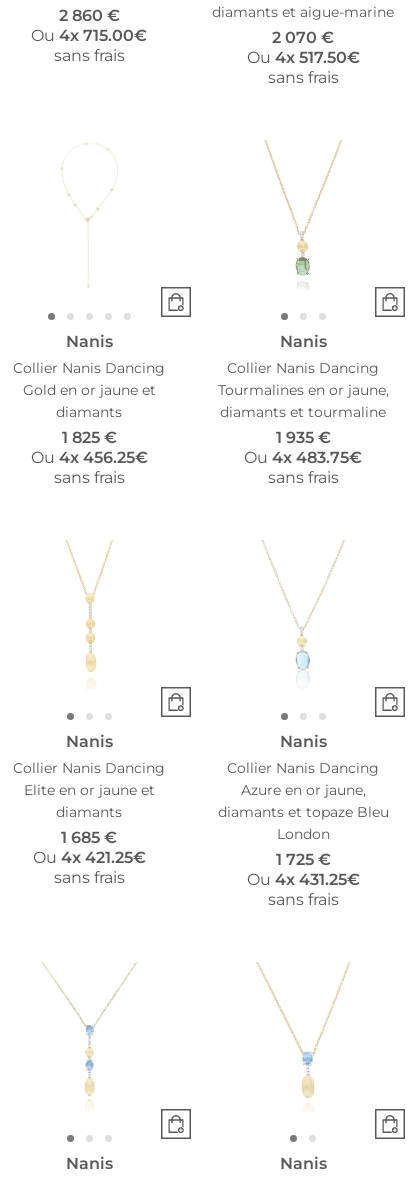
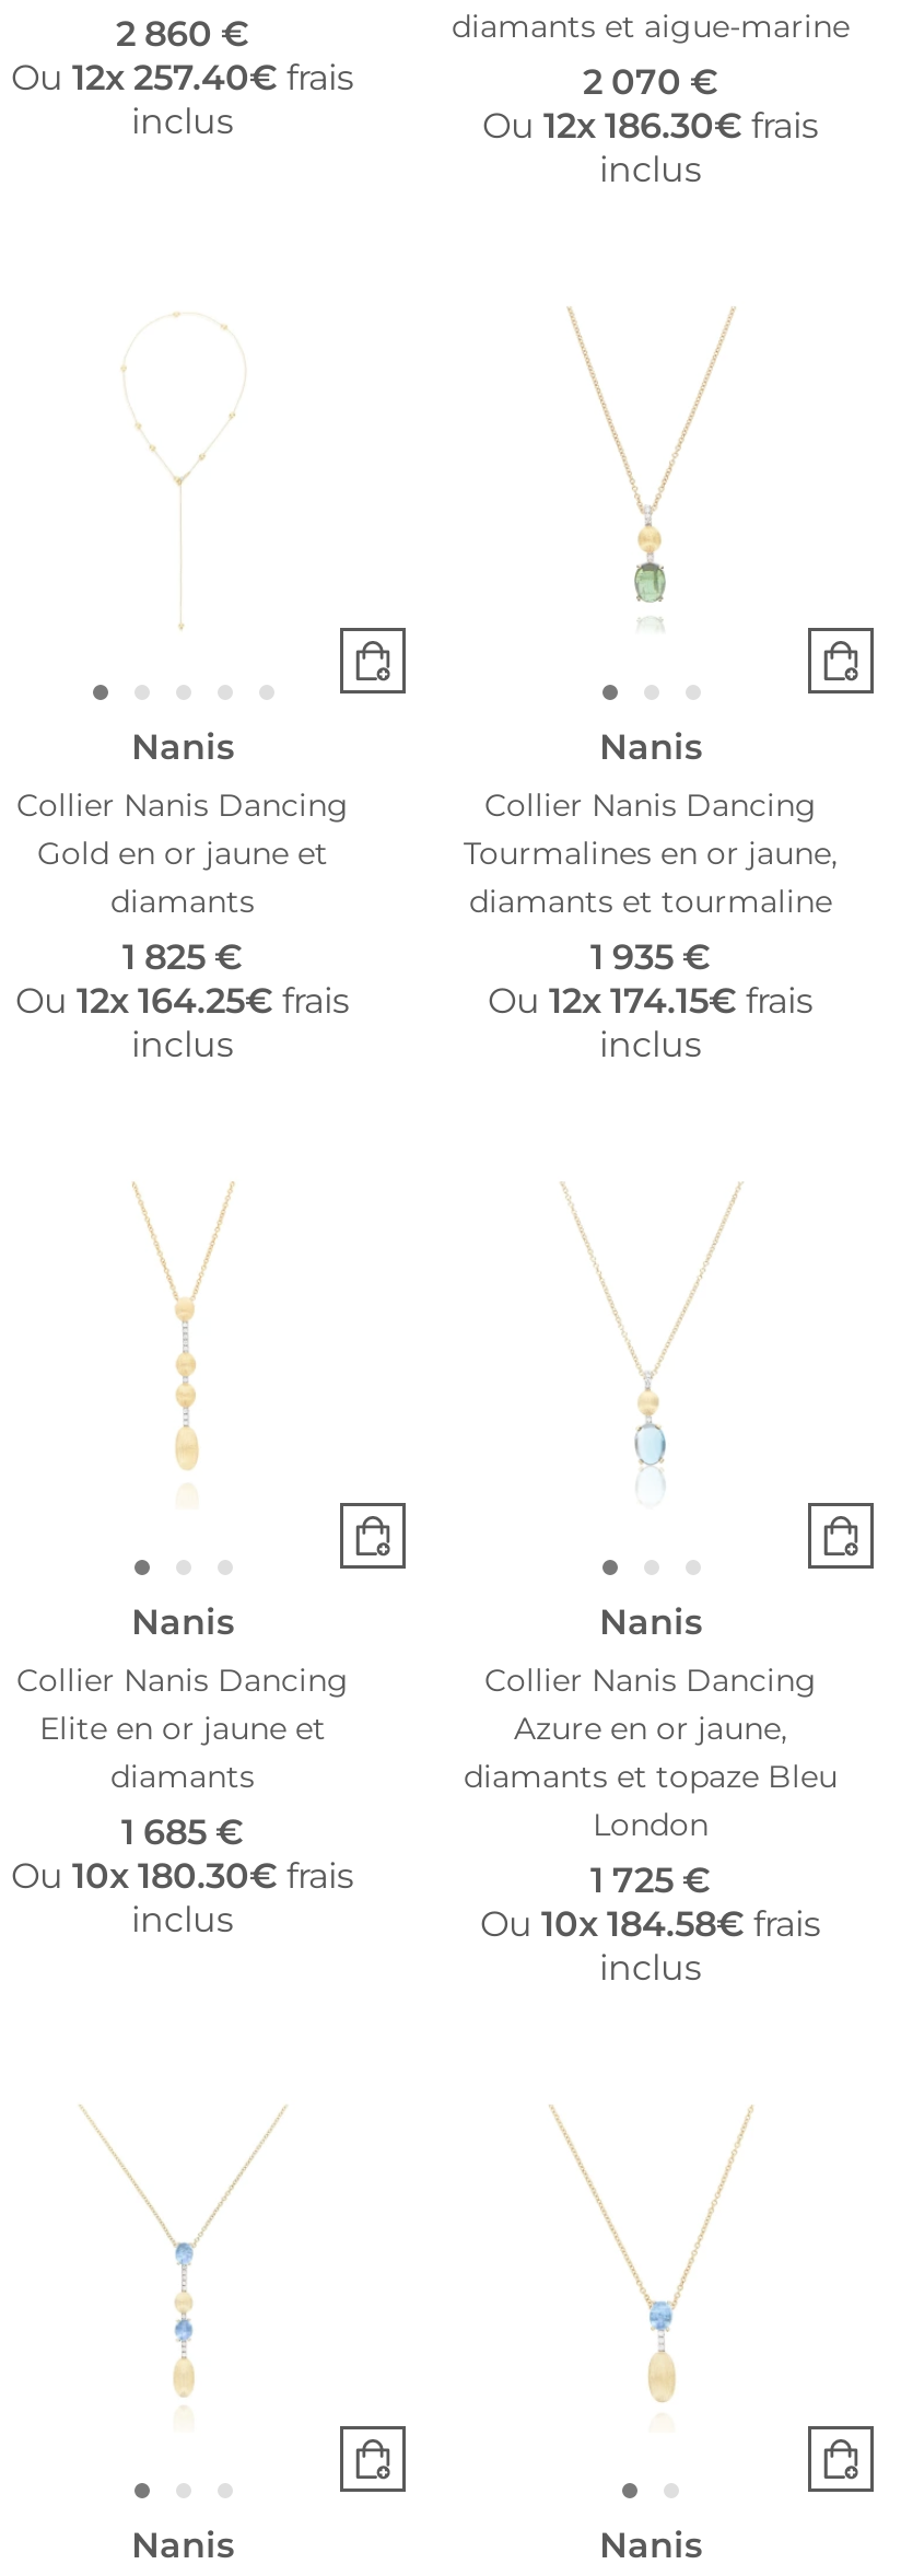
[31,26,147,65] Ou 4x 715.00€ | sans frais -> [11,57,354,142] Ou 12x 257.40€frais | inclus
[246,48,359,87] Ou 4x 517.50€ | sans frais -> [482,105,819,190] Ou 12x 186.30€frais | inclus
[30,448,147,487] Ou 4x 456.25€ | sans frais -> [15,980,350,1065] Ou 12x 164.25€frais | inclus
[244,448,362,487] Ou 4x 483.75€ | sans frais -> [488,980,814,1065] Ou 12x 174.15€frais | inclus
[32,848,145,887] Ou 4x 421.25€ | sans frais -> [11,1855,354,1940] Ou 10x 180.30€frais | inclus
[246,870,359,909] Ou 4x 431.25€ | sans frais -> [480,1903,821,1989] Ou 10x 184.58€frais | inclus

